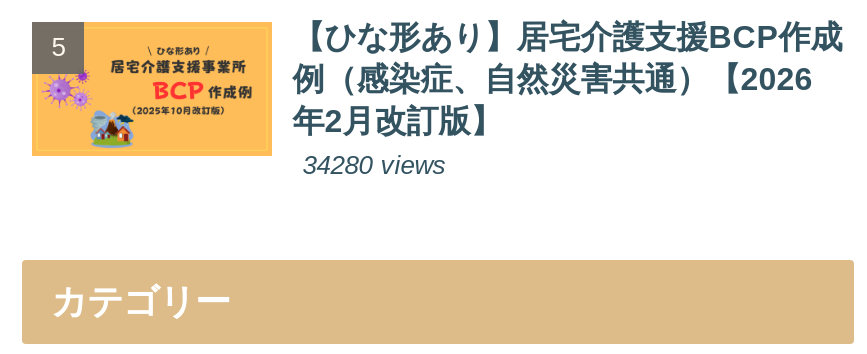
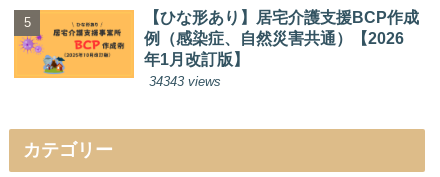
[292,101,502,137] 年2月改訂版】 -> [144,50,249,68] 年1月改訂版】
[302,149,446,179] 34280 views -> [149,74,221,89] 34343 views

